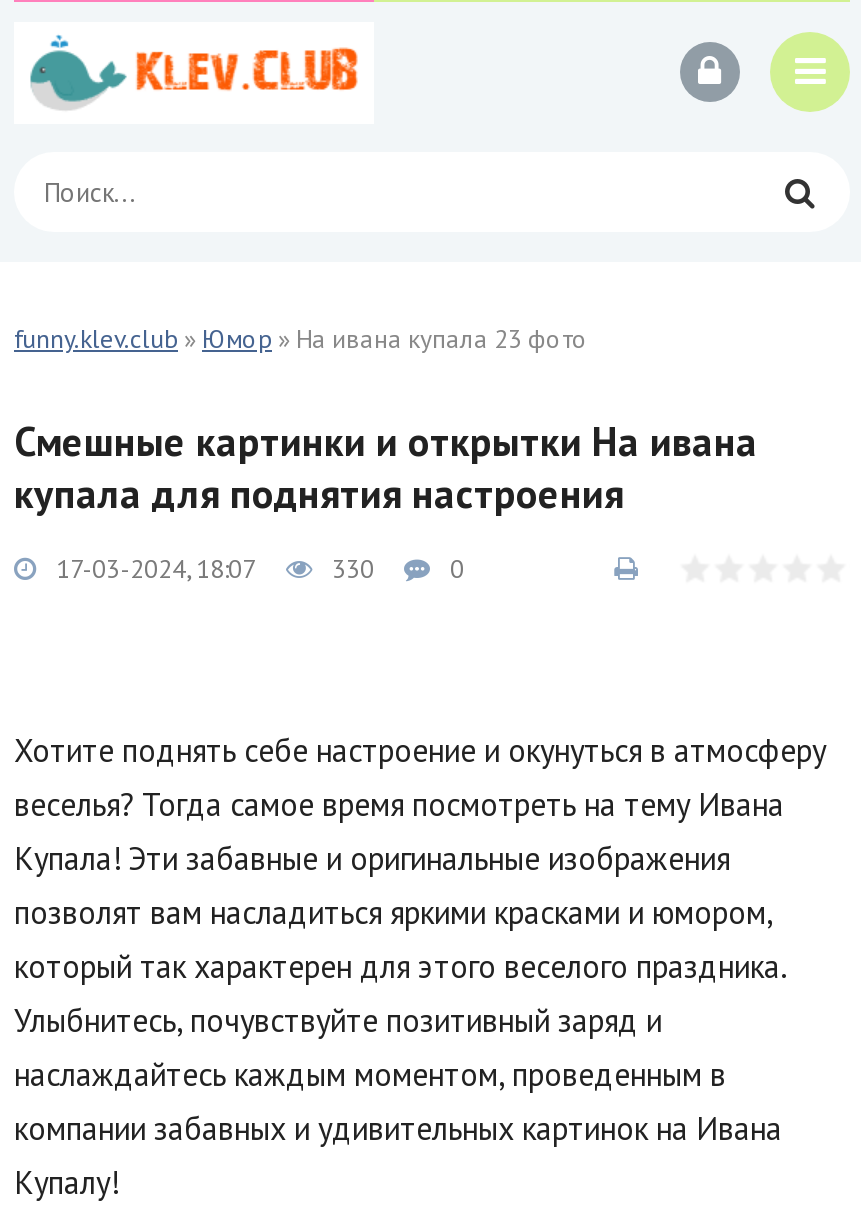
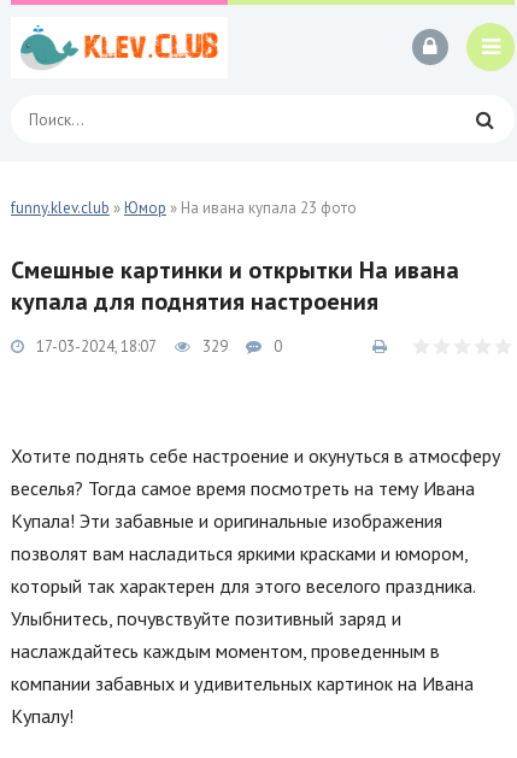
[332,552,374,586] 330 -> [202,336,228,357] 329

